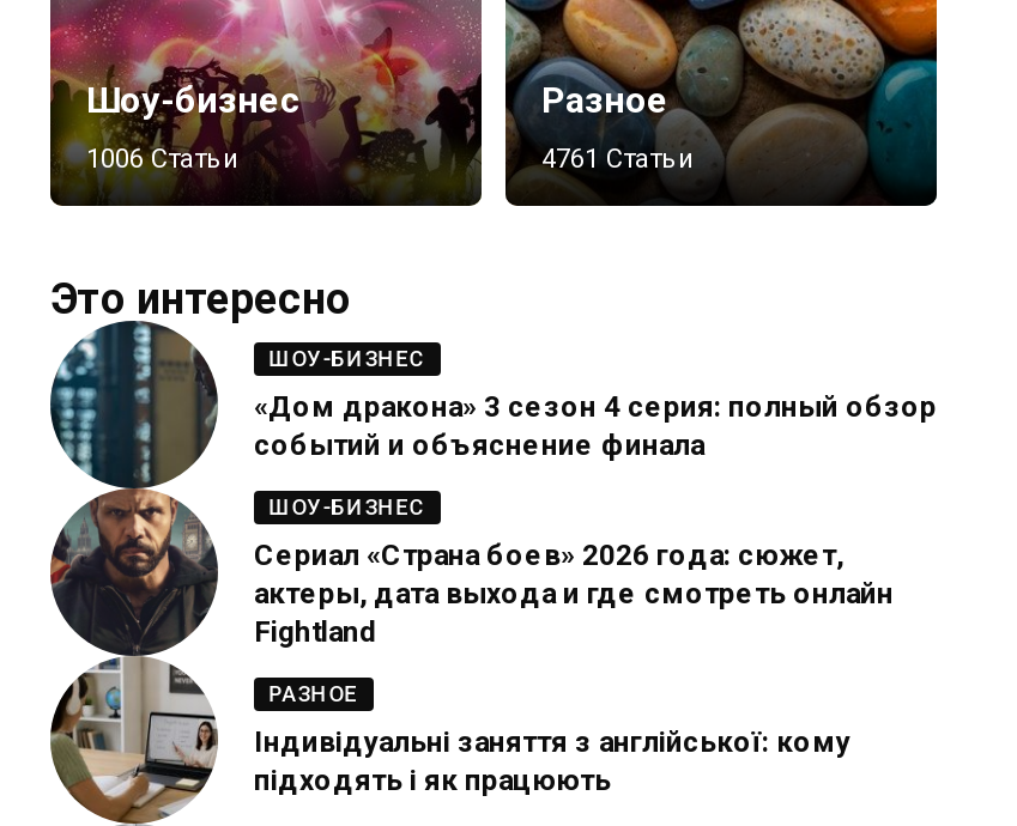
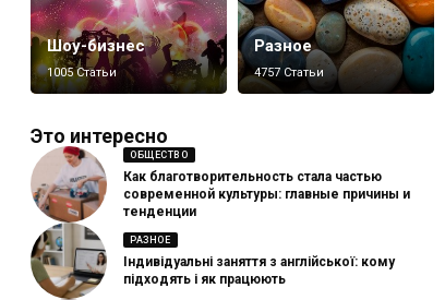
[86,143,240,174] 1006 Статьи -> [47,65,117,79] 1005 Статьи
[541,143,695,174] 4761 Статьи -> [254,65,324,79] 4757 Статьи
[48,346,937,656] [image] | ШОУ-БИЗНЕС | «Дом дракона» 3 сезон 4 серия: полный обзор | событий и объяснение финала | ШОУ-БИЗНЕС | Сериал «Страна боев» 2026 года: сюжет, | актеры, дата выхода и где смотреть онлайн | Fightland -> [32,149,410,221] [image] | ОБЩЕСТВО | Как благотворительность стала частью | современной культуры: главные причины и | тенденции

